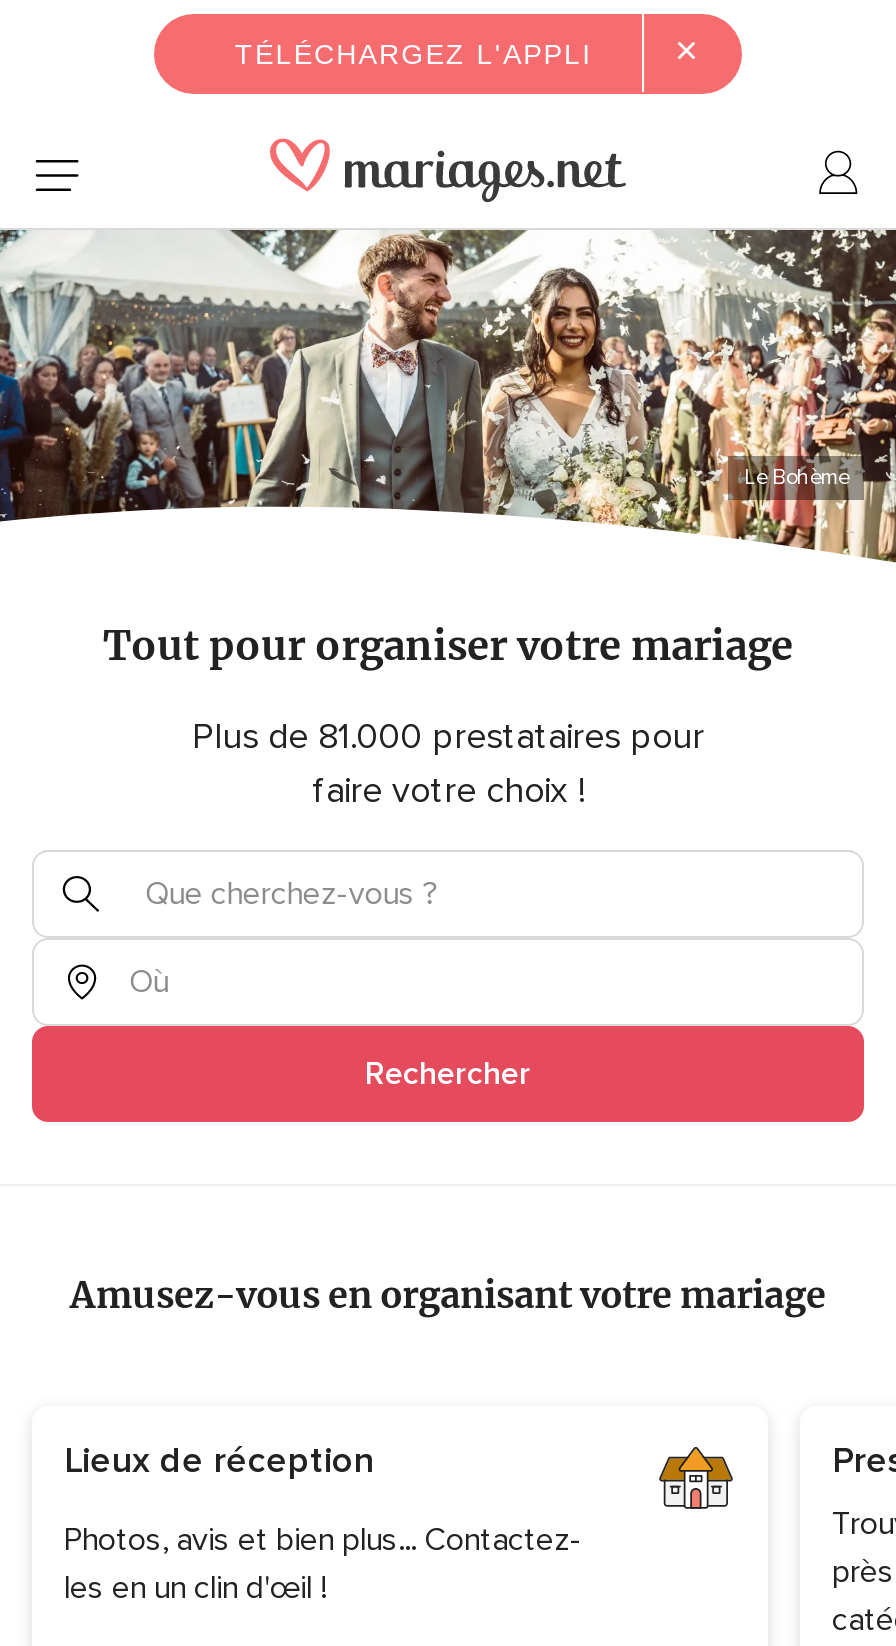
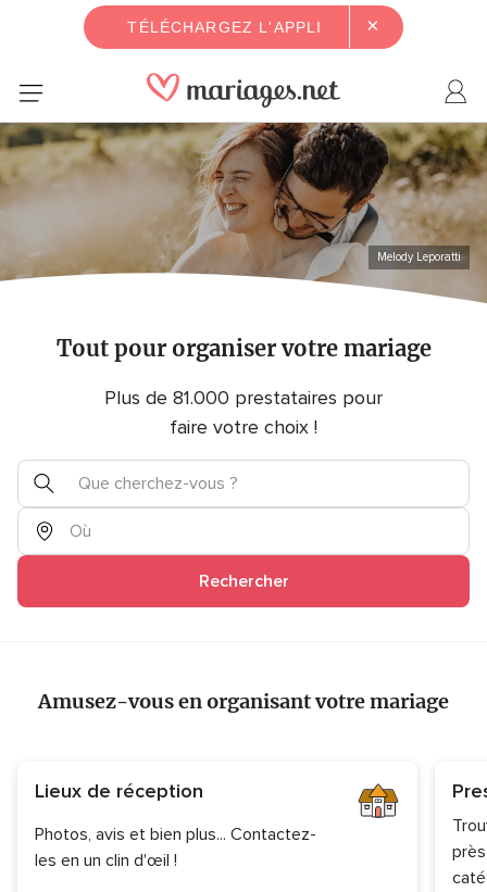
[6,228,890,562] [image] | Le Bohème -> [3,122,484,302] [image] | Melody Leporatti

